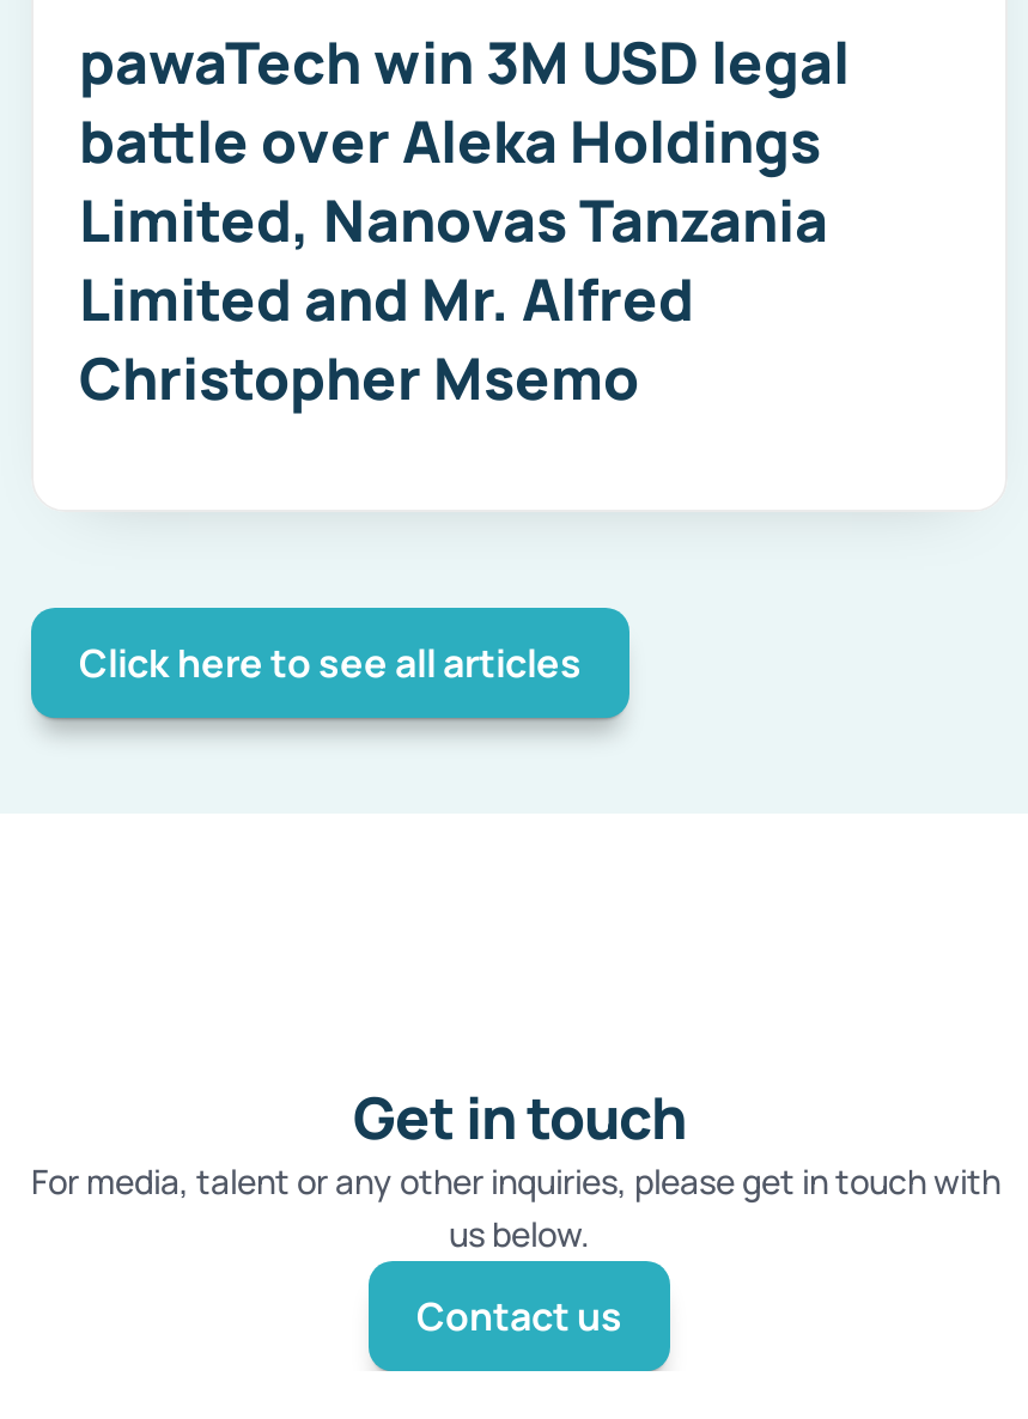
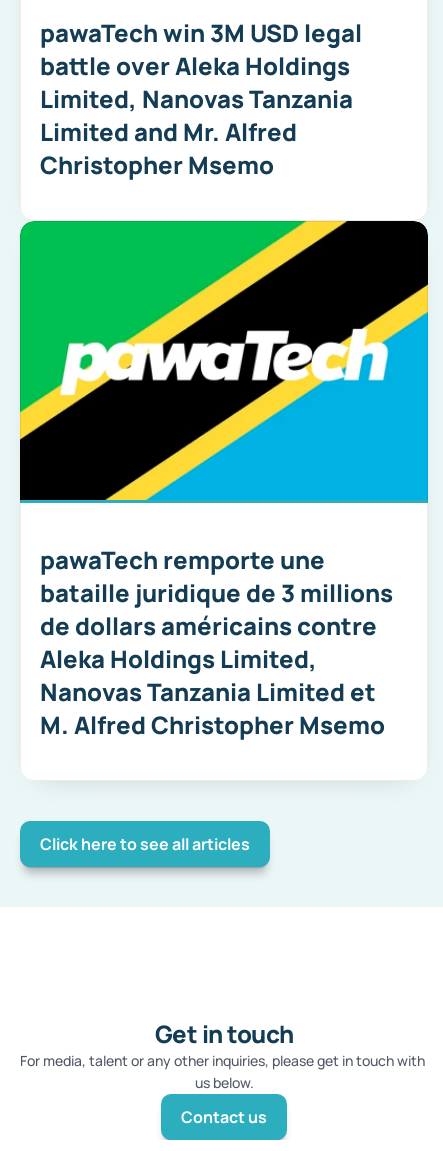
none -> [19,220,429,741] [image] | pawaTech remporte une | bataille juridique de 3 millions | de dollars américains contre | Aleka Holdings Limited, | Nanovas Tanzania Limited et | M. Alfred Christopher Msemo

